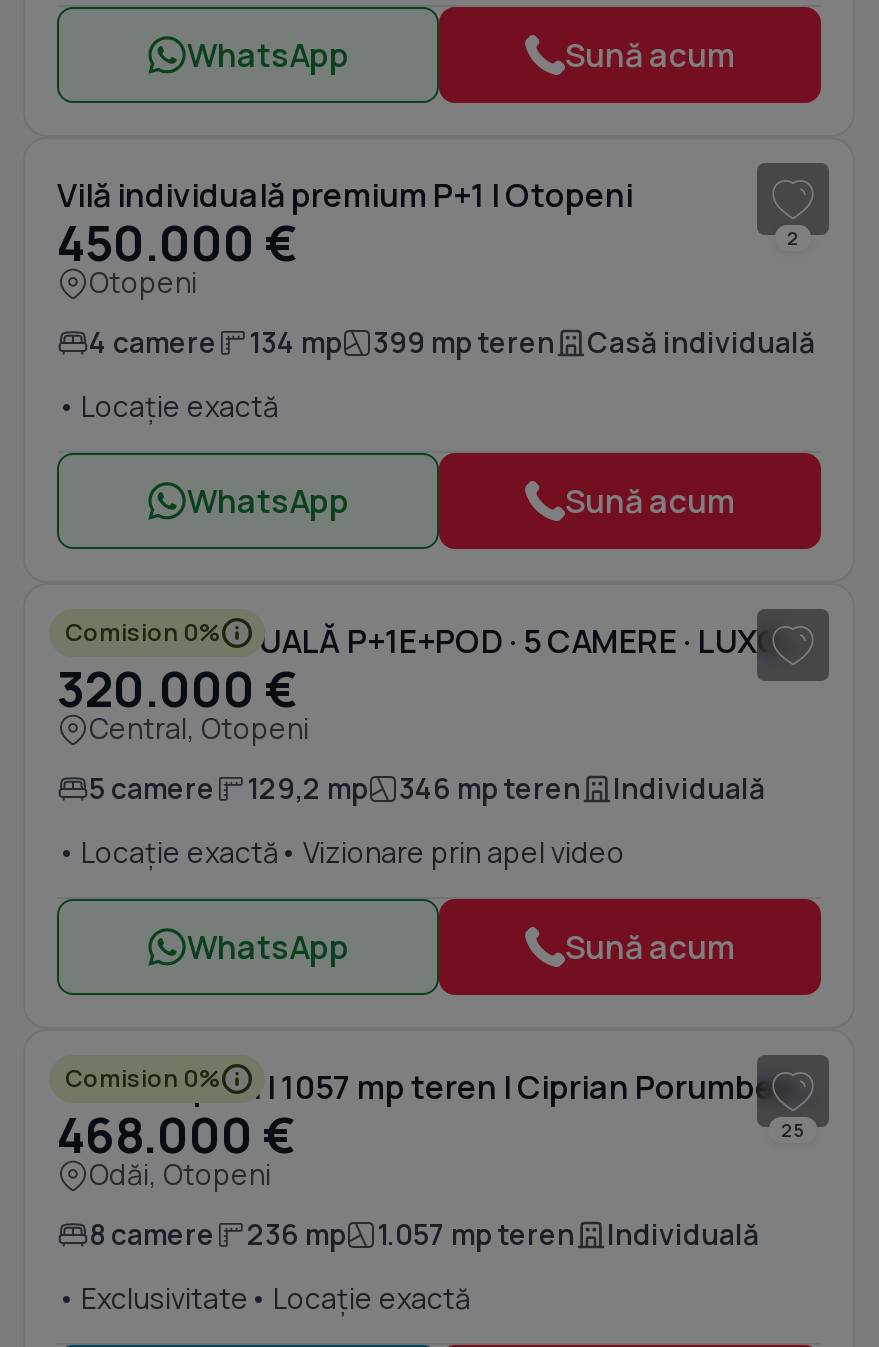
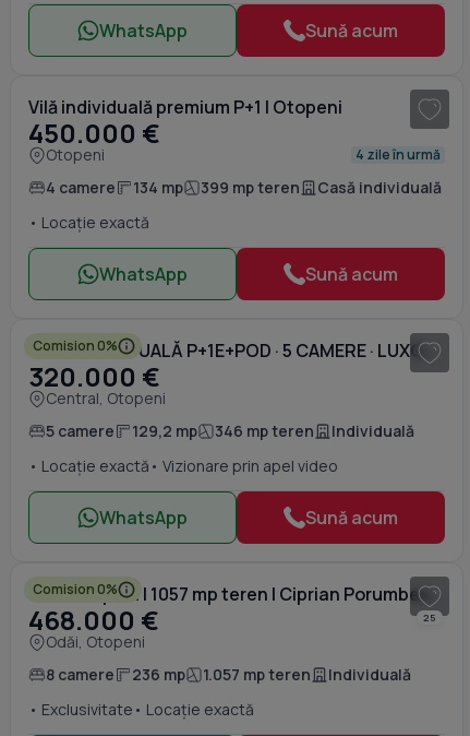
[787,225,799,251] 2 -> none
none -> [355,145,441,164] 4 zile în urmă

